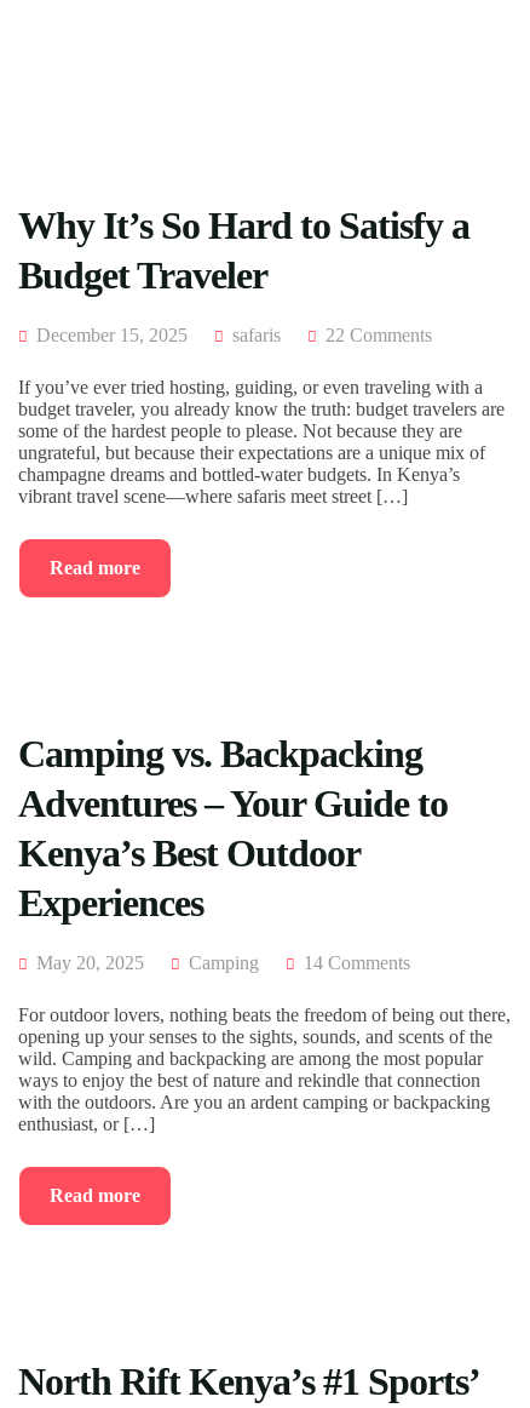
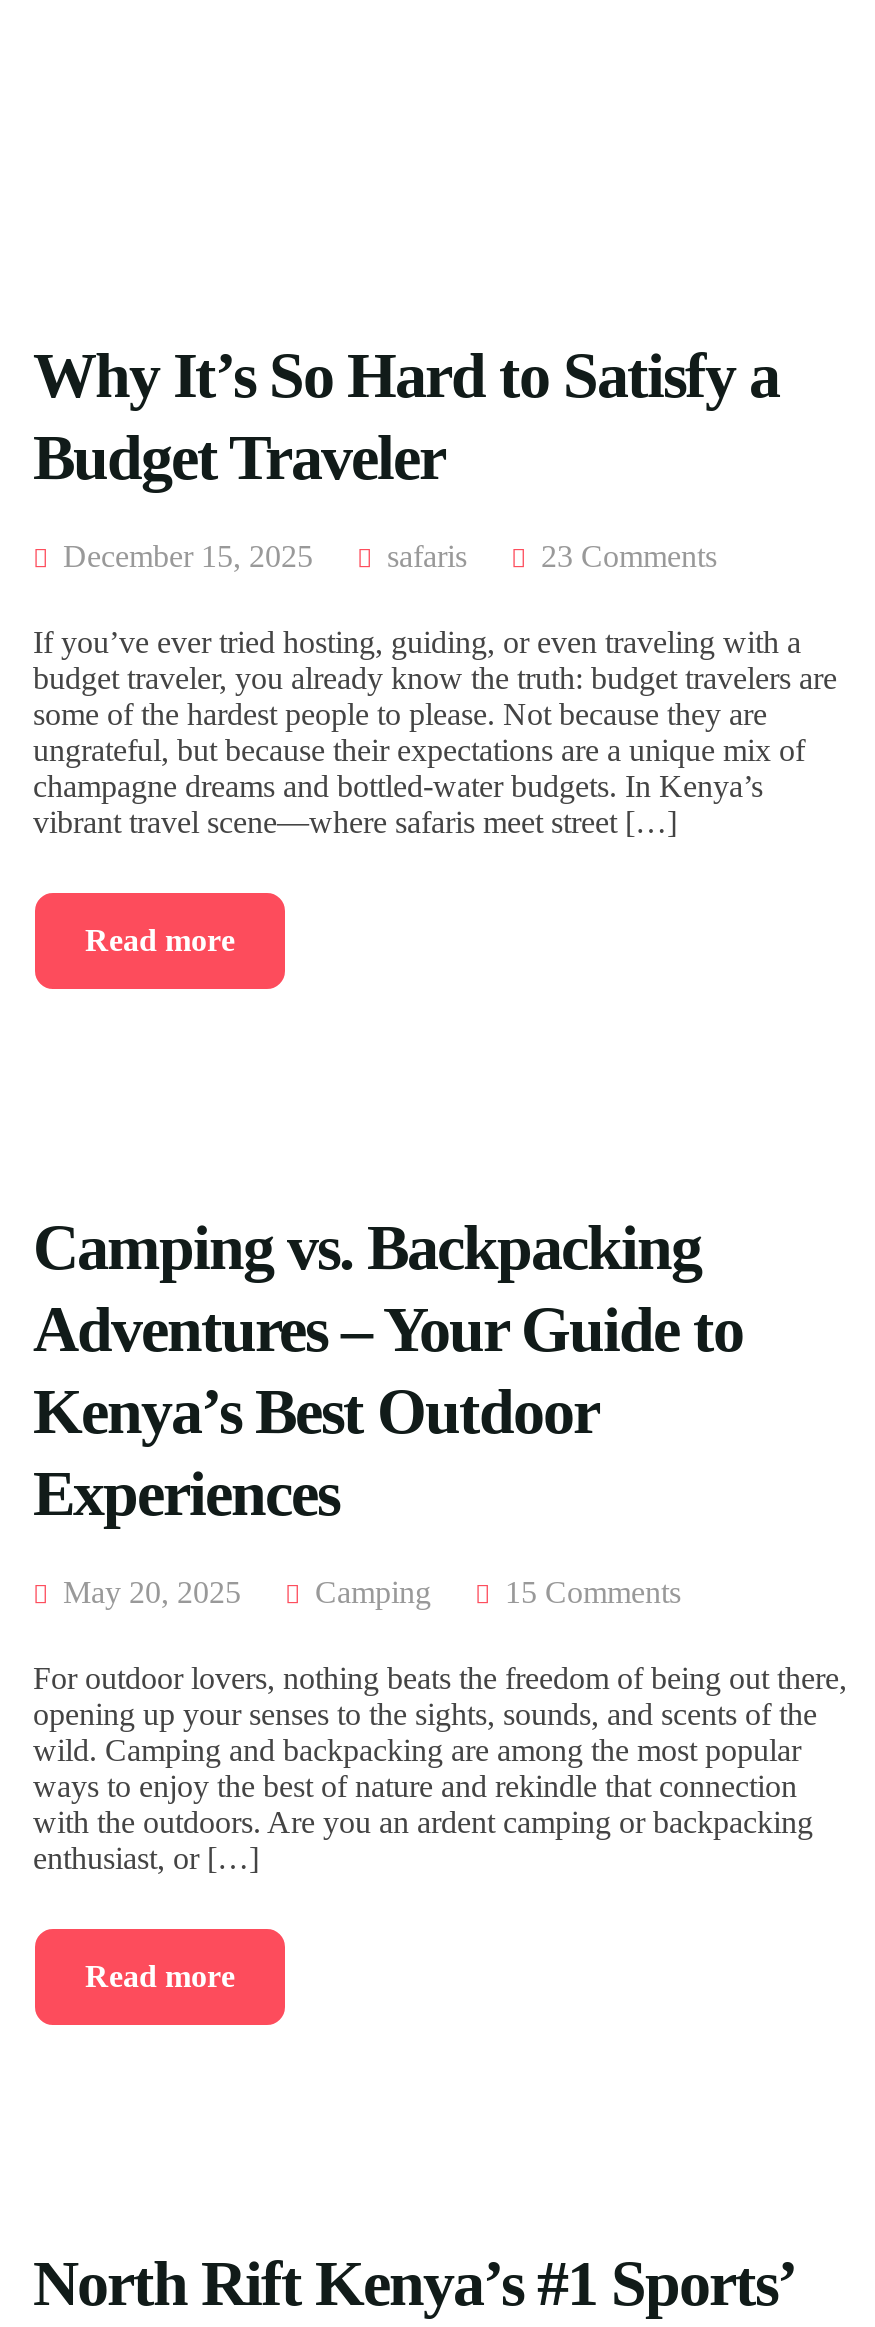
[326,325,432,346] 22 Comments -> [541,540,717,574] 23 Comments
[304,953,410,973] 14 Comments -> [505,1576,681,1610] 15 Comments

